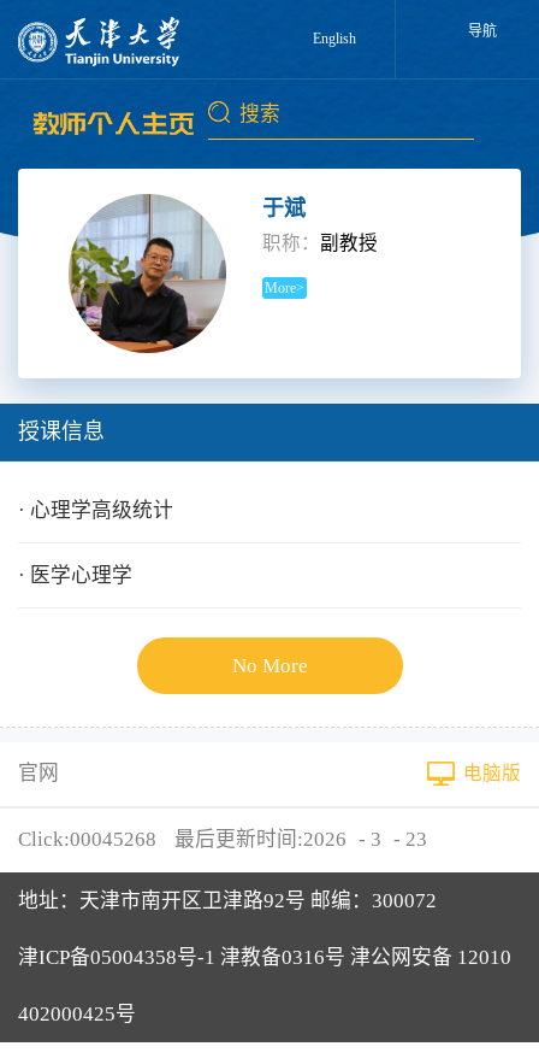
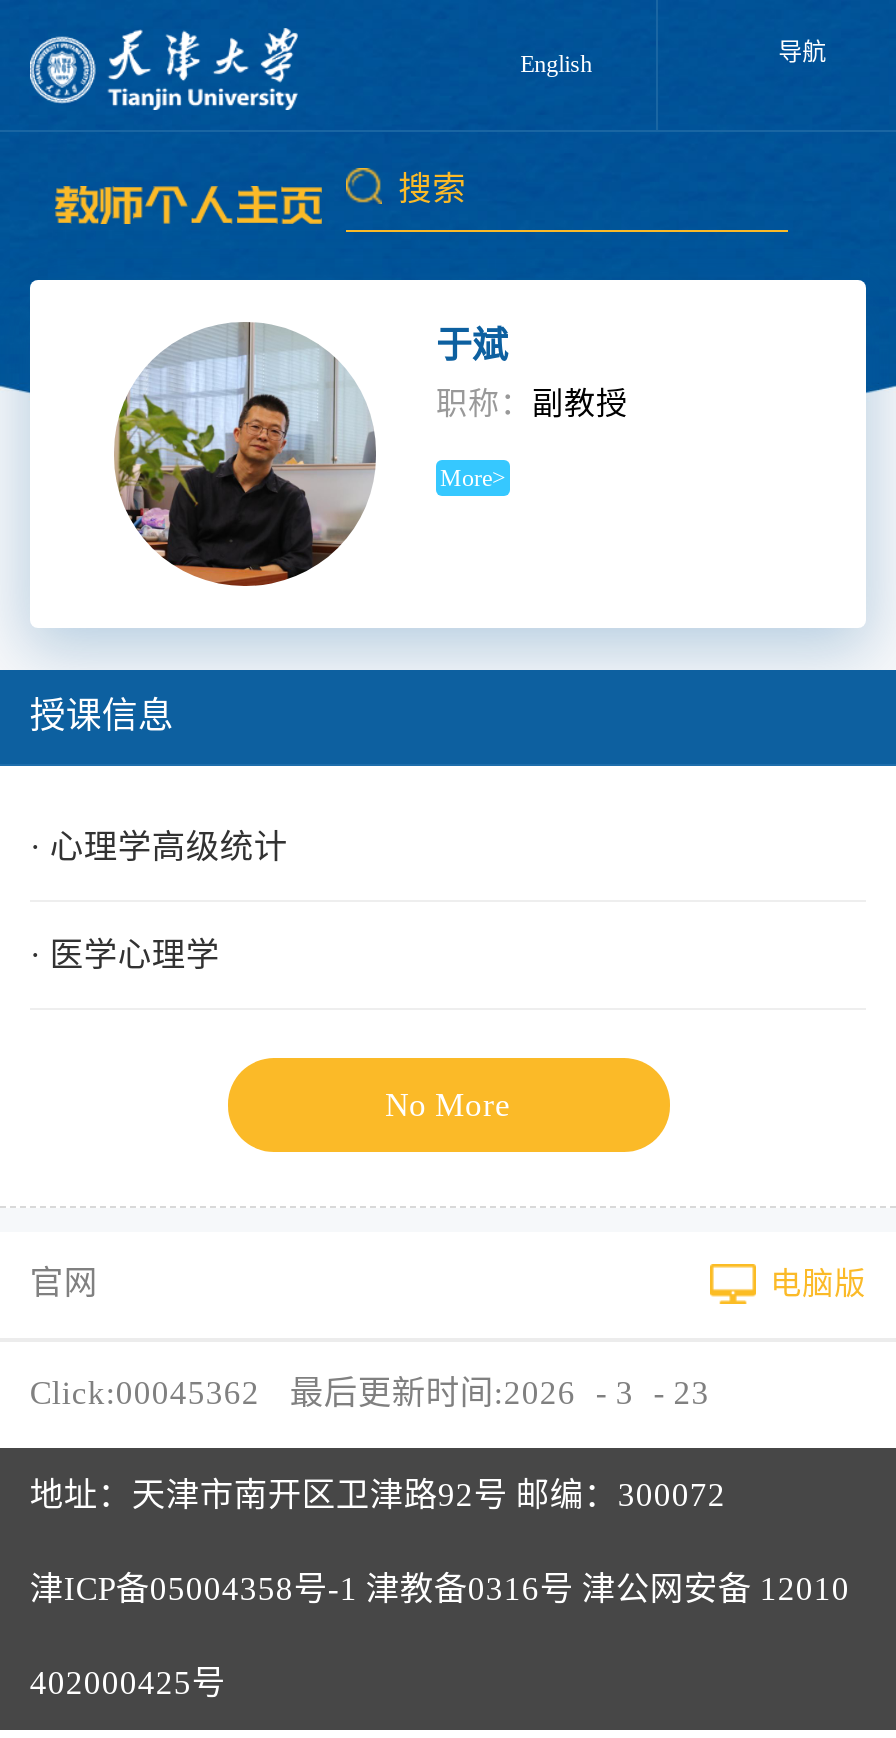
[18,828,427,851] Click:00045268 最后更新时间:2026 - 3 - 23 -> [30,1374,710,1412] Click:00045362 最后更新时间:2026 - 3 - 23

